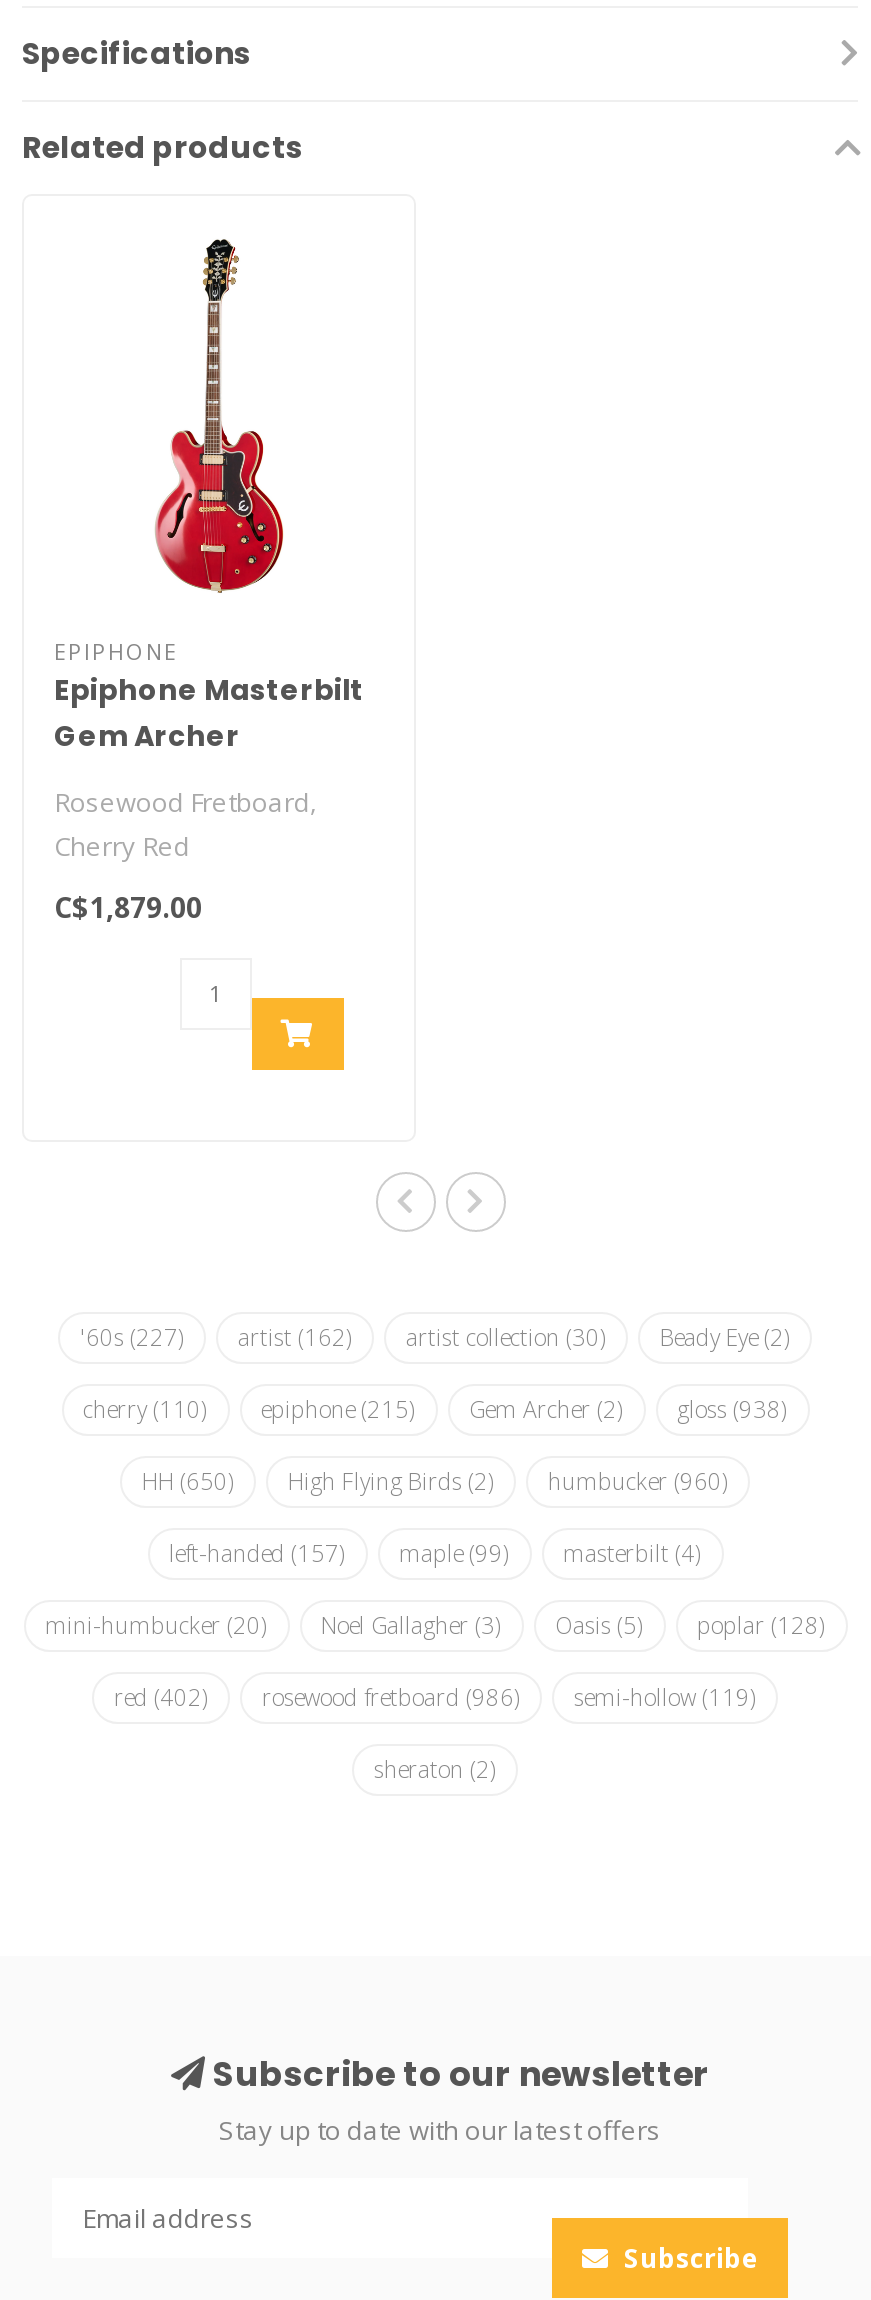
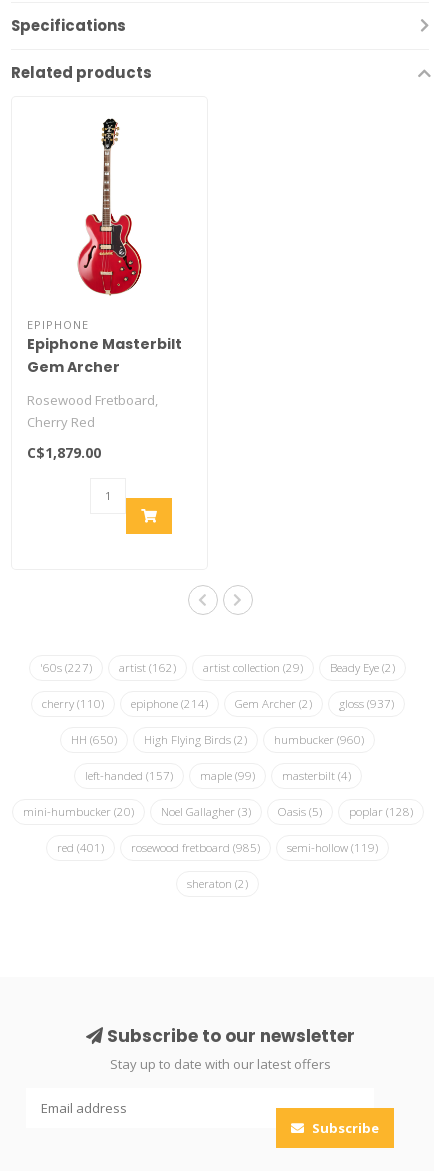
[406,1323,606,1353] artist collection (30) -> [203,660,303,675] artist collection (29)
[261,1395,415,1425] epiphone (215) -> [130,696,207,711] epiphone (214)
[677,1395,787,1425] gloss (938) -> [338,696,393,711] gloss (937)
[114,1683,208,1713] red (402) -> [57,840,104,855] red (401)
[262,1683,520,1713] rosewood fretboard (986) -> [131,840,260,855] rosewood fretboard (985)

